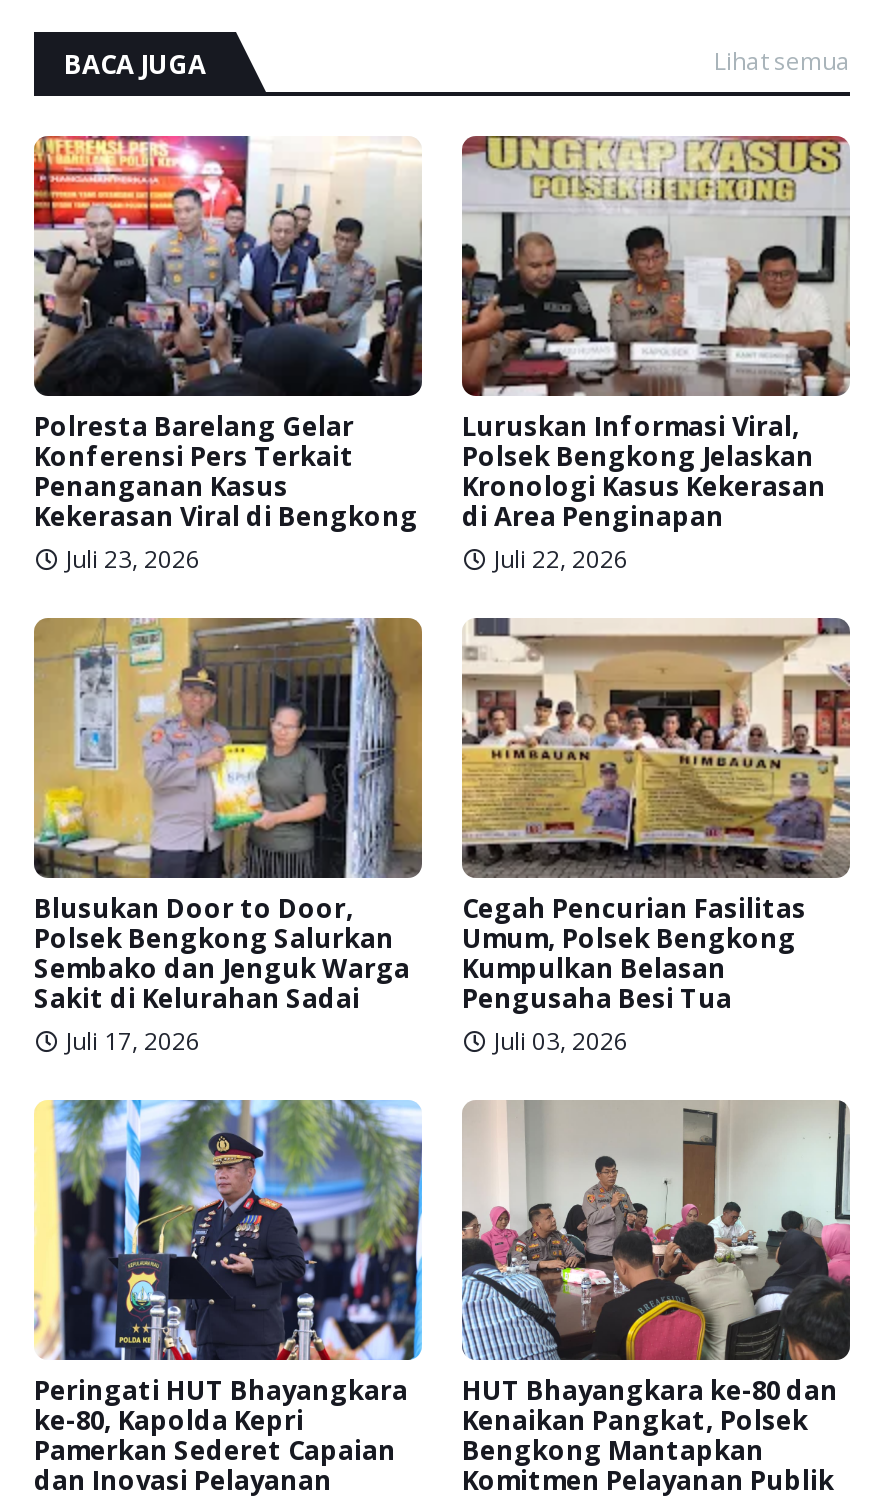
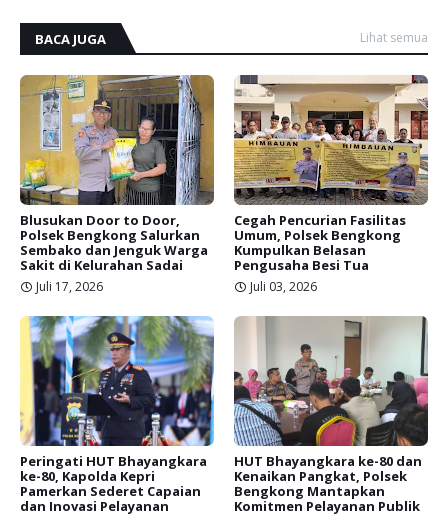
[32,134,424,576] [image] | Polresta Barelang Gelar | Konferensi Pers Terkait | Penanganan Kasus | Kekerasan Viral di Bengkong | Juli 23, 2026 -> none
[460,134,850,576] [image] | Luruskan Informasi Viral, | Polsek Bengkong Jelaskan | Kronologi Kasus Kekerasan | di Area Penginapan | Juli 22, 2026 -> none

